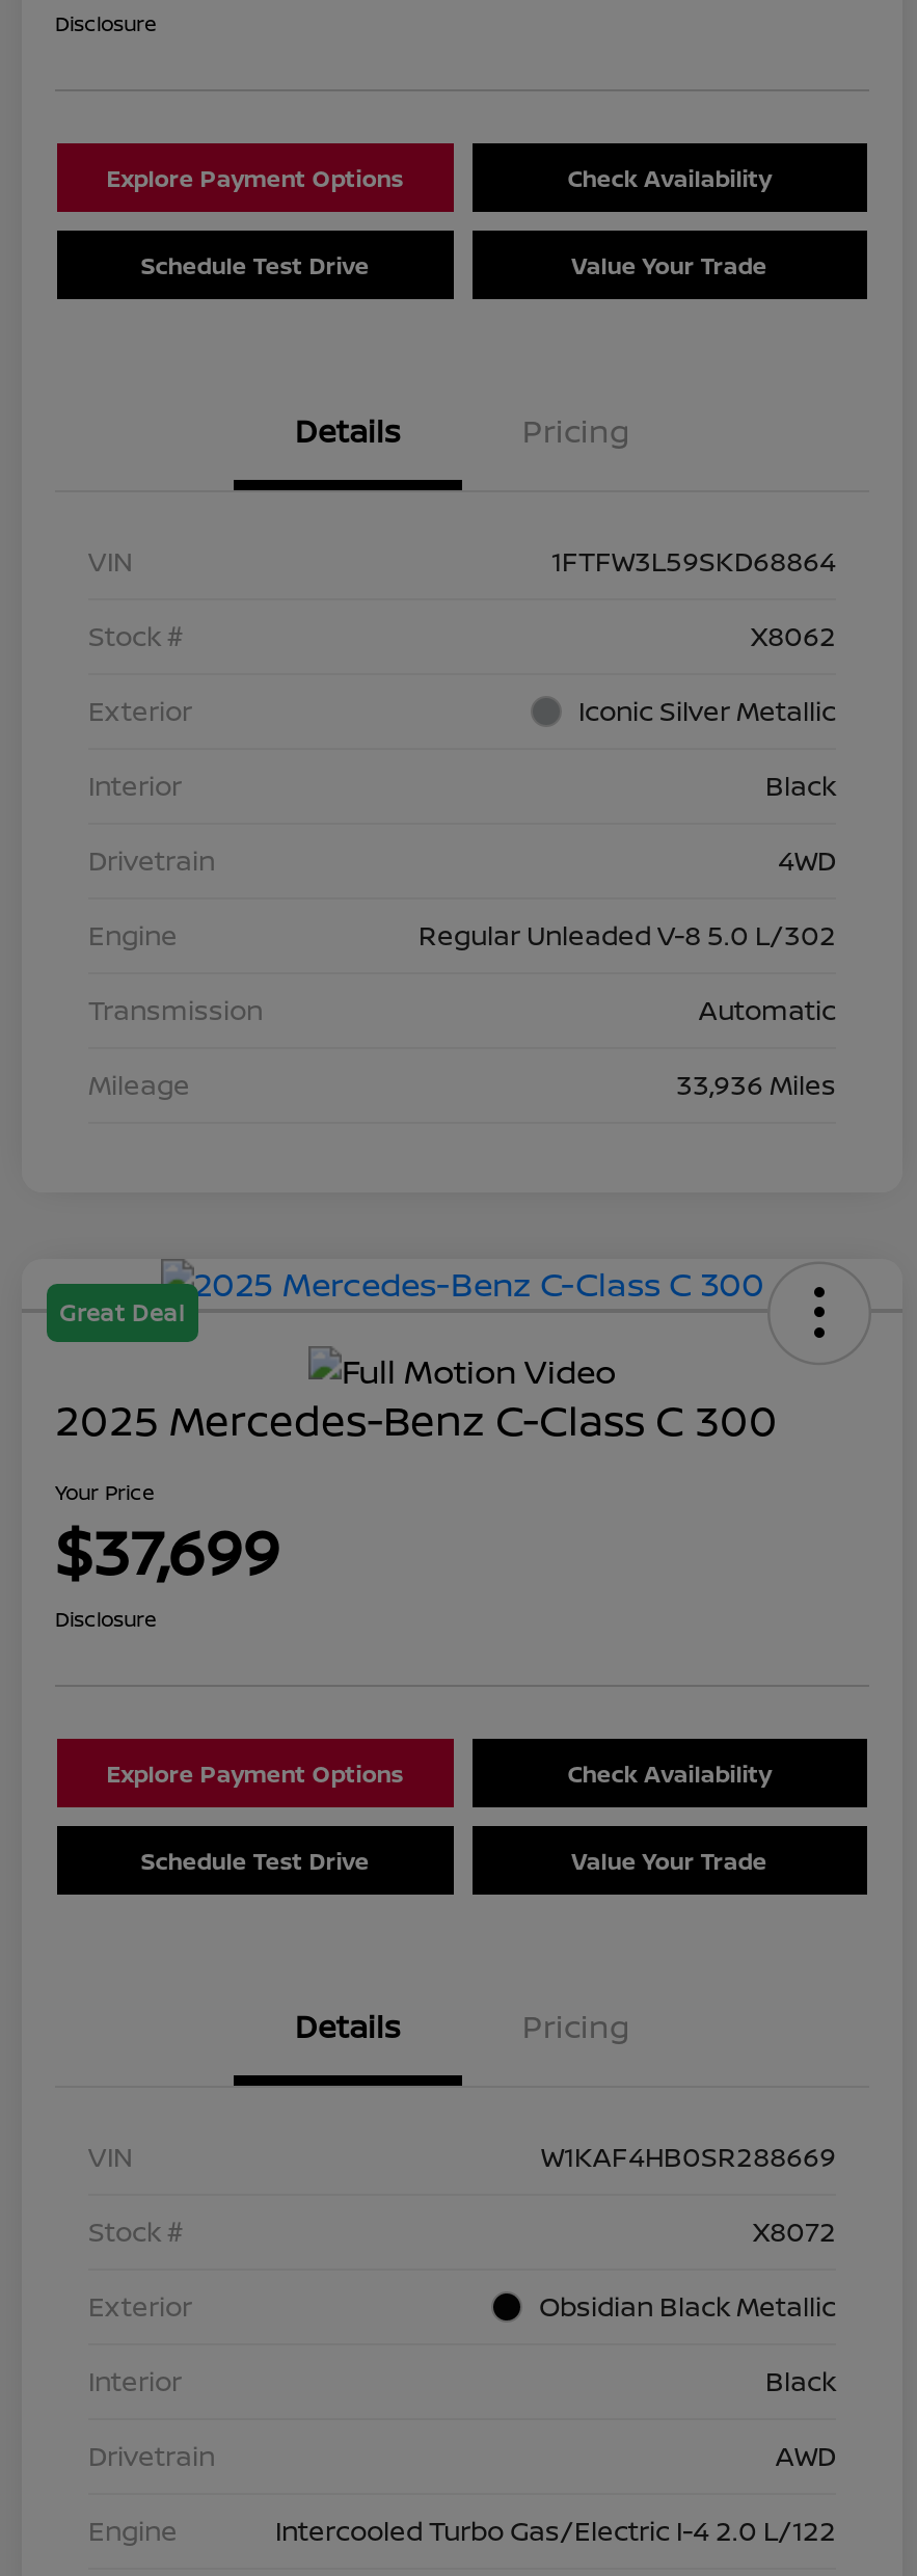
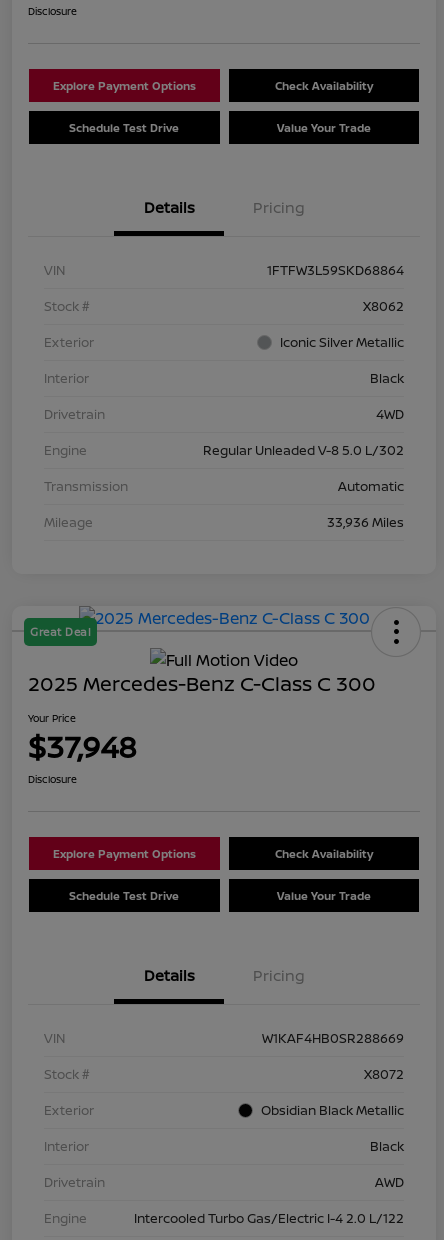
[55,1508,279,1593] $37,699 -> [28,726,137,767] $37,948

